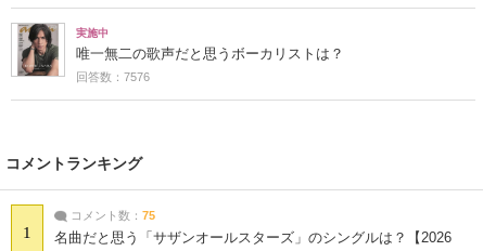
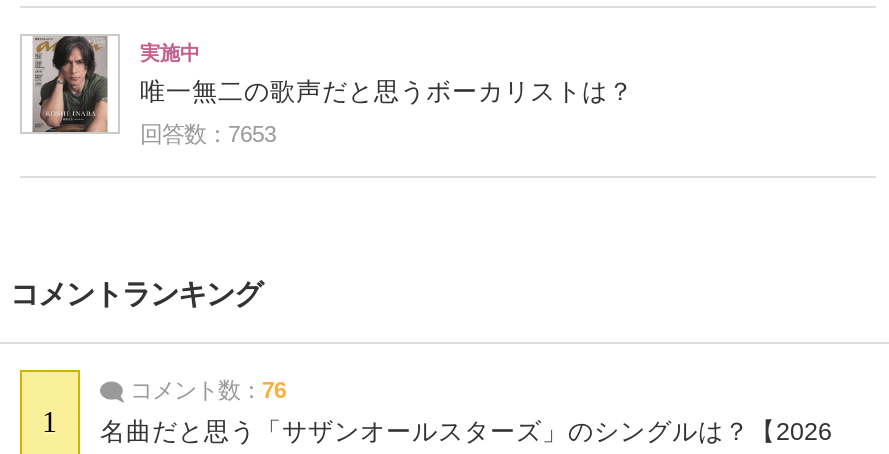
[76,70,150,83] 回答数：7576 -> [140,122,276,146] 回答数：7653
[67,209,155,222] コメント数：75 -> [124,378,286,402] コメント数：76

